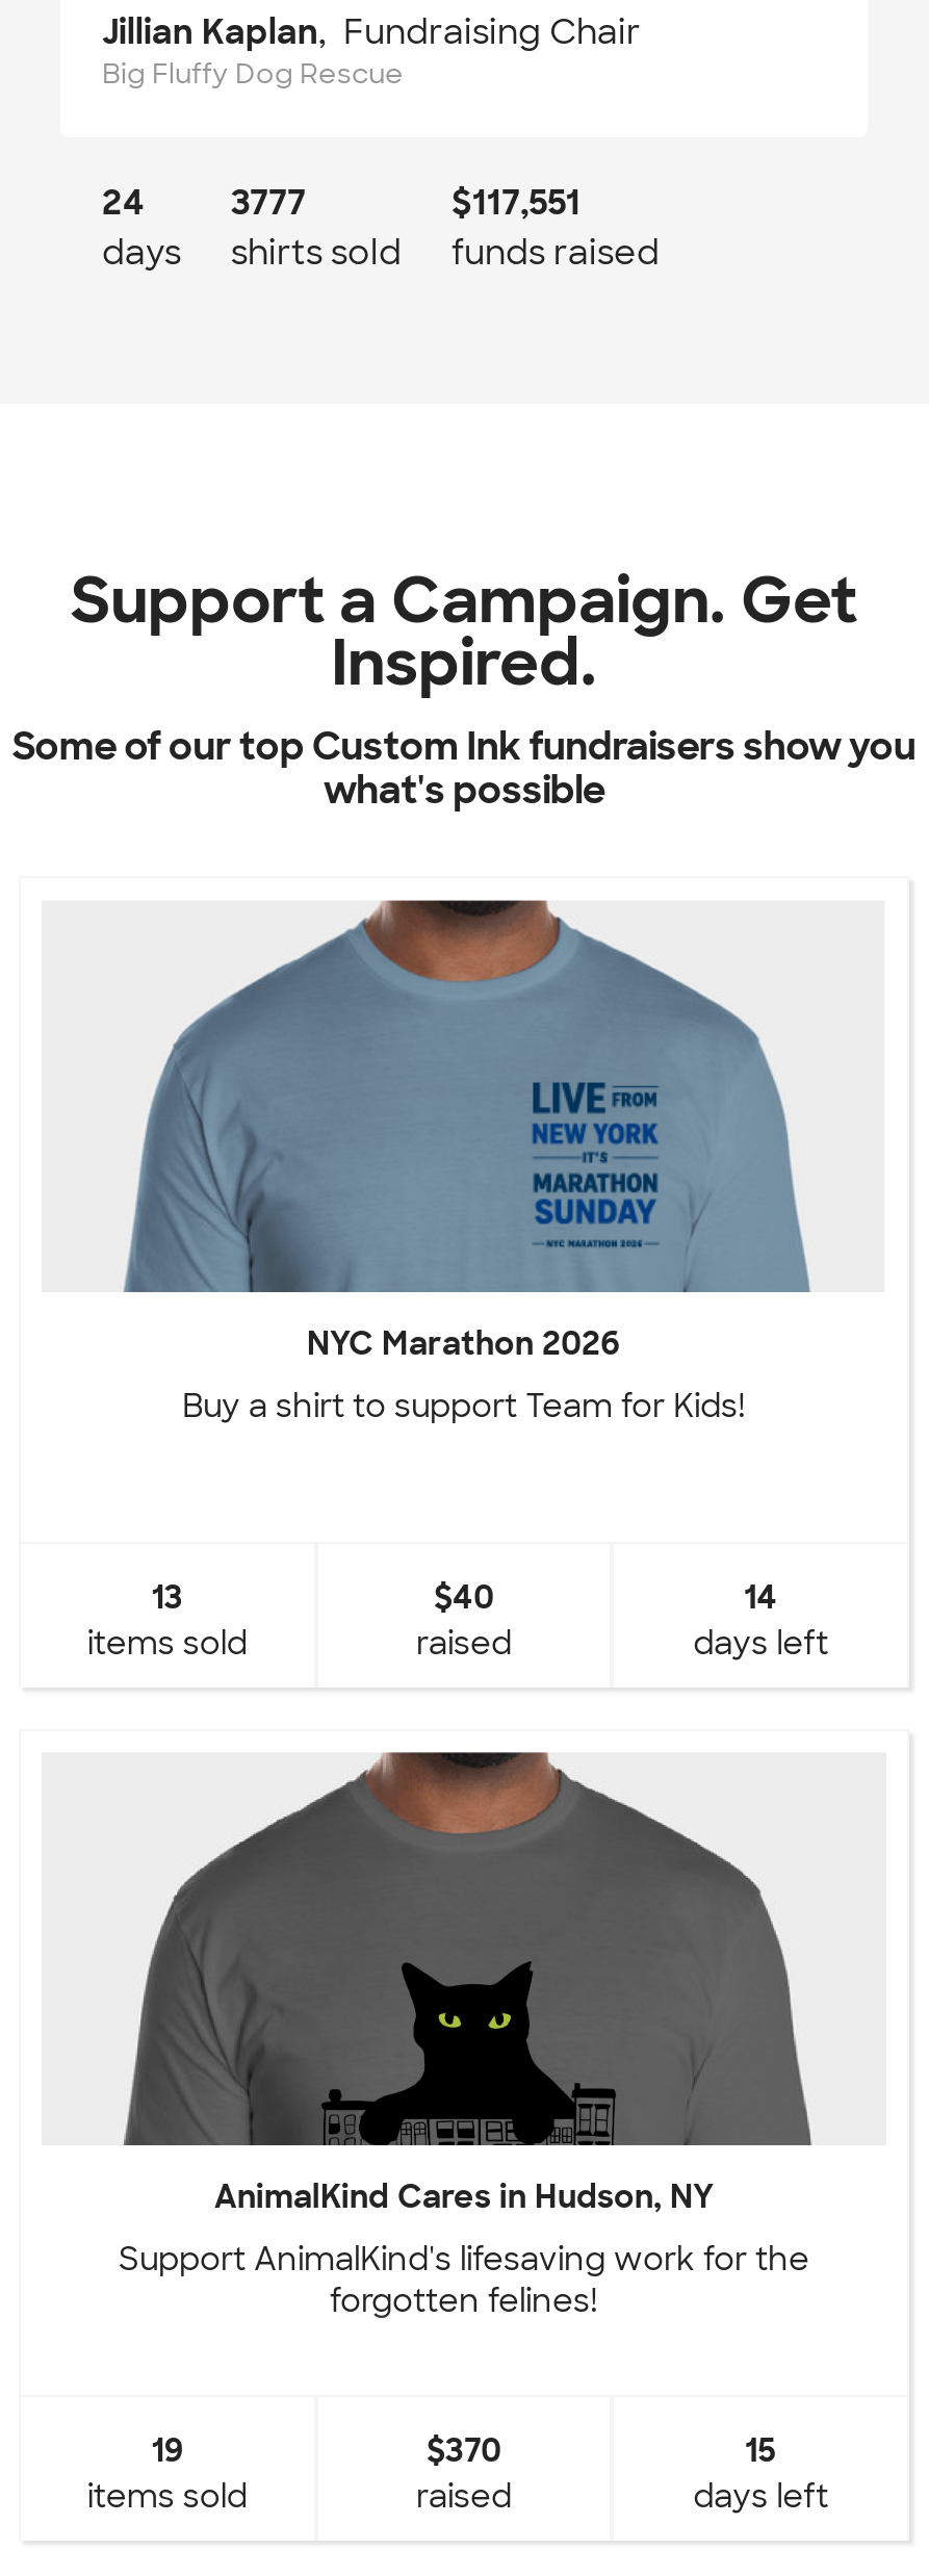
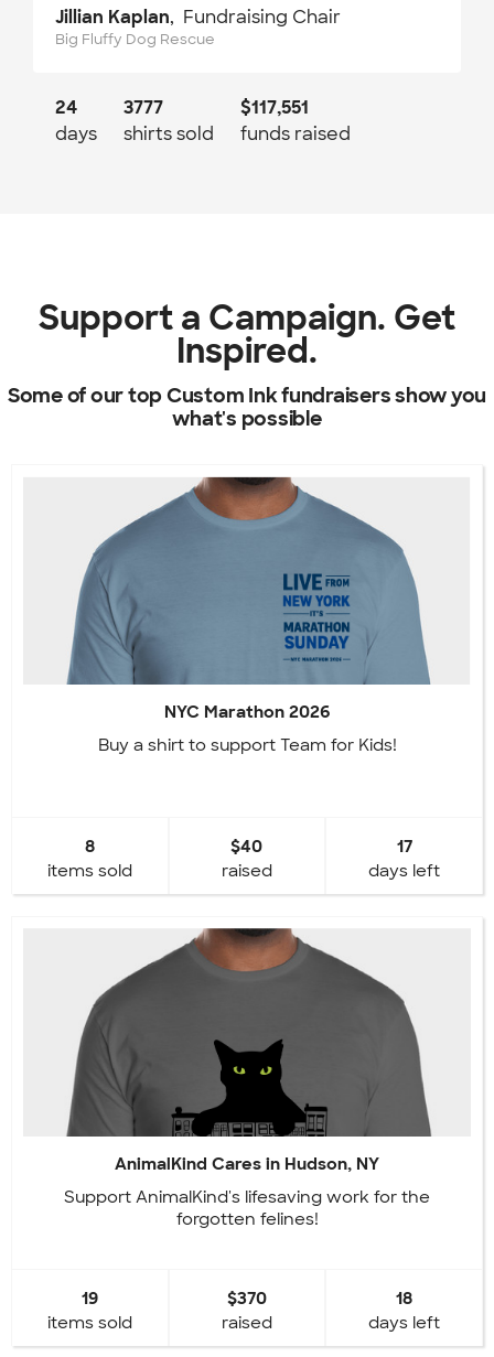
[151,1576,183,1618] 13 -> [85,836,95,858] 8
[744,1576,777,1618] 14 -> [397,836,412,858] 17
[745,2429,776,2471] 15 -> [396,1288,413,1310] 18

